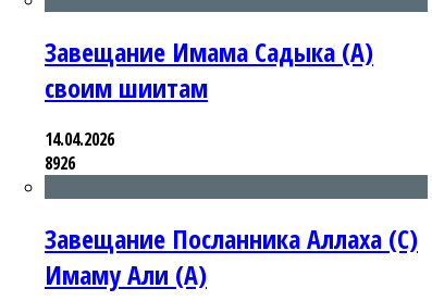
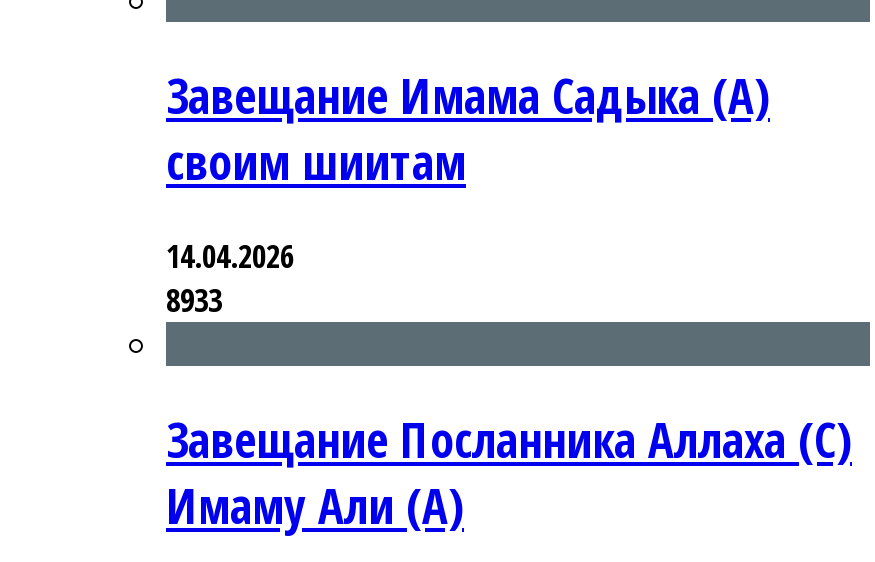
[45,151,75,175] 8926 -> [166,278,222,322] 8933

